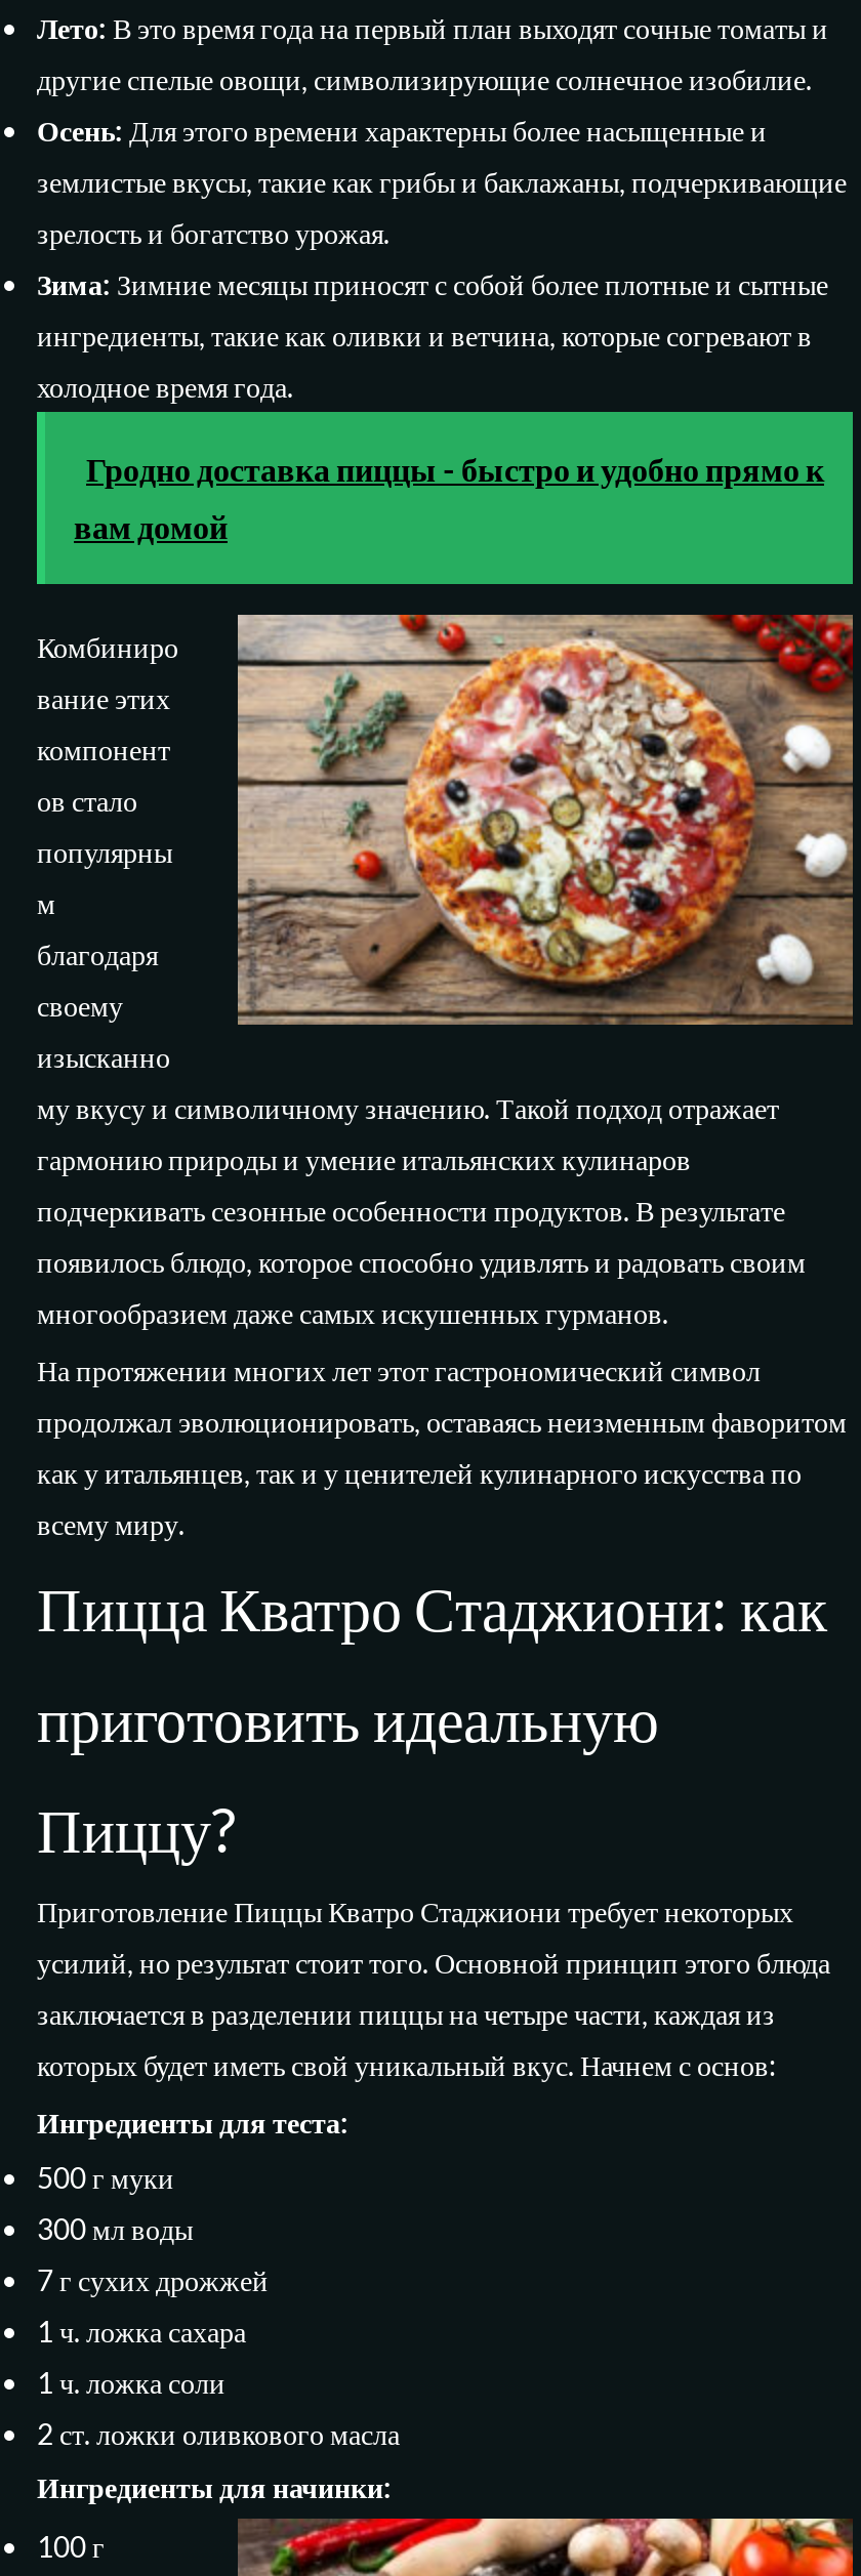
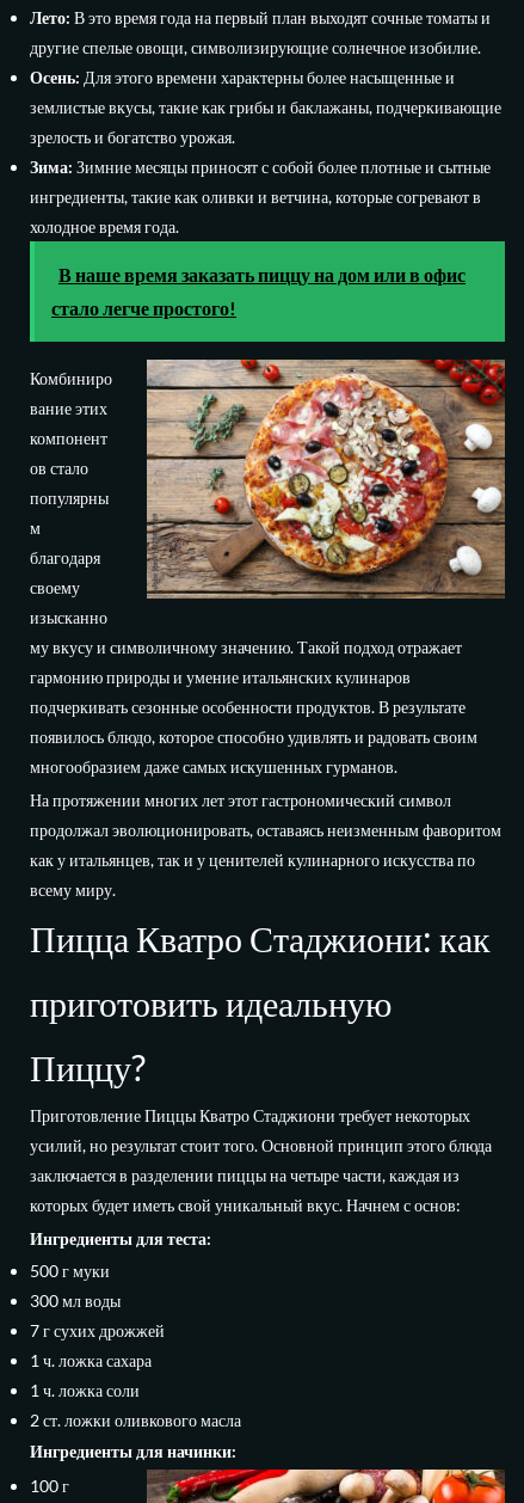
[86,448,824,487] Гродно доставка пиццы - быстро и удобно прямо к -> [58,262,466,285] В наше время заказать пиццу на дом или в офис
[74,506,228,545] вам домой -> [51,296,236,319] стало легче простого!

